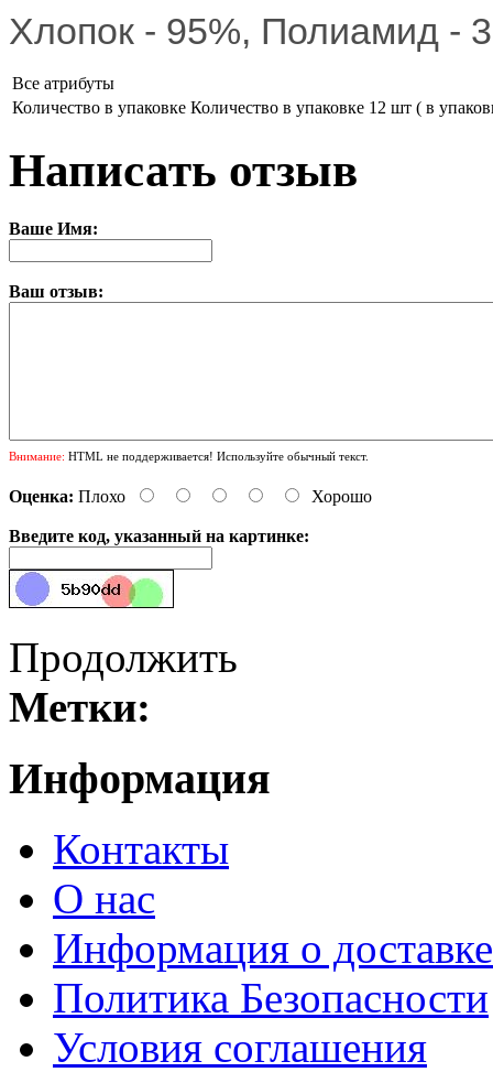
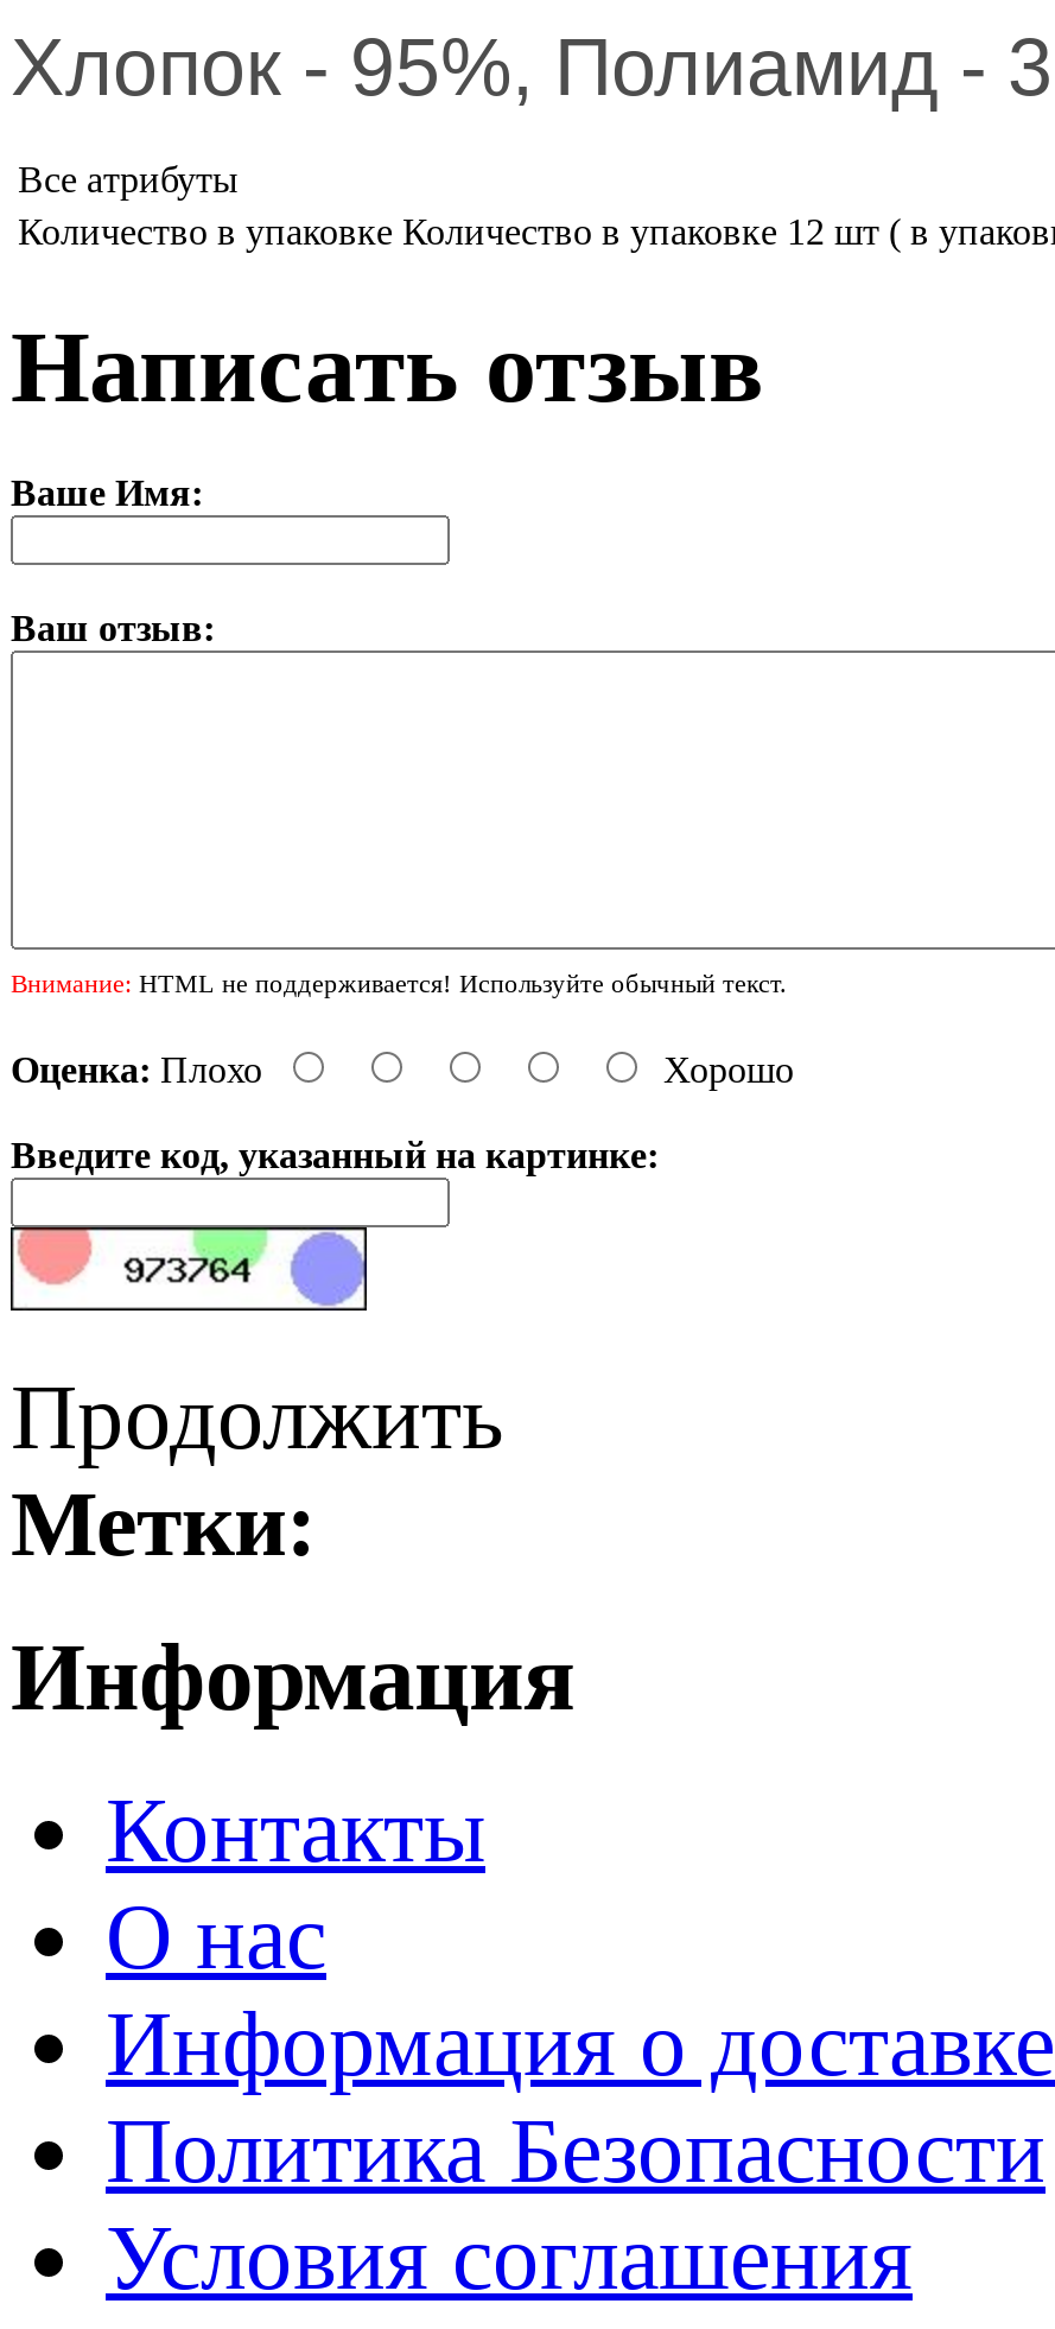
[11,570,51,606] [image] -> [15,1227,98,1306] [image]
[65,571,173,608] [image] -> [125,1230,364,1311] [image]

